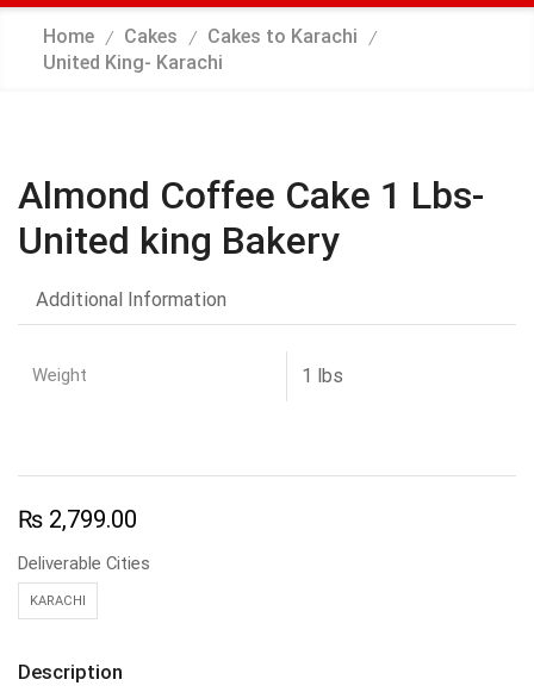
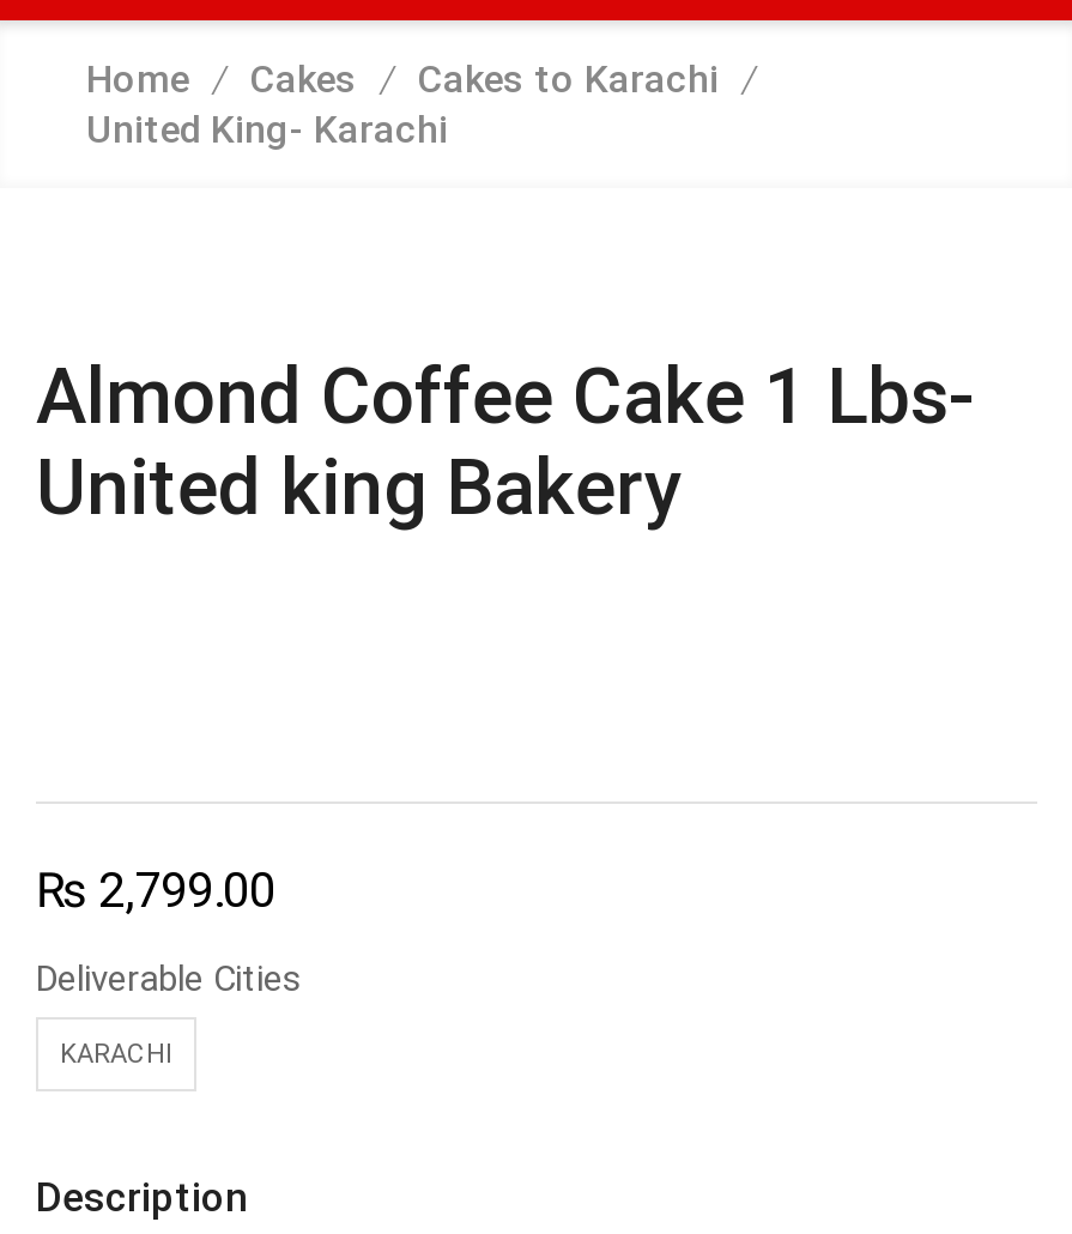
[32,288,343,387] Additional Information | Weight | 1 lbs -> none

